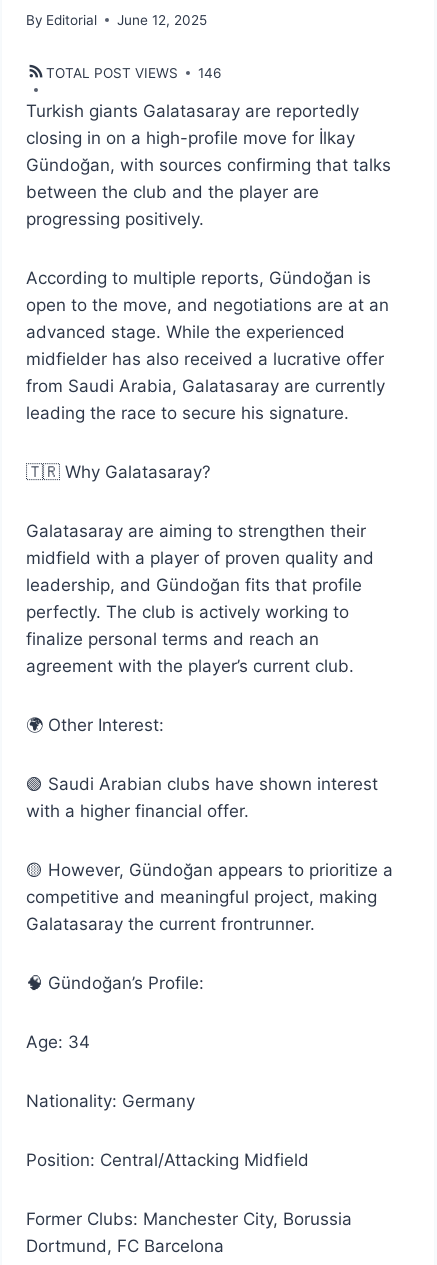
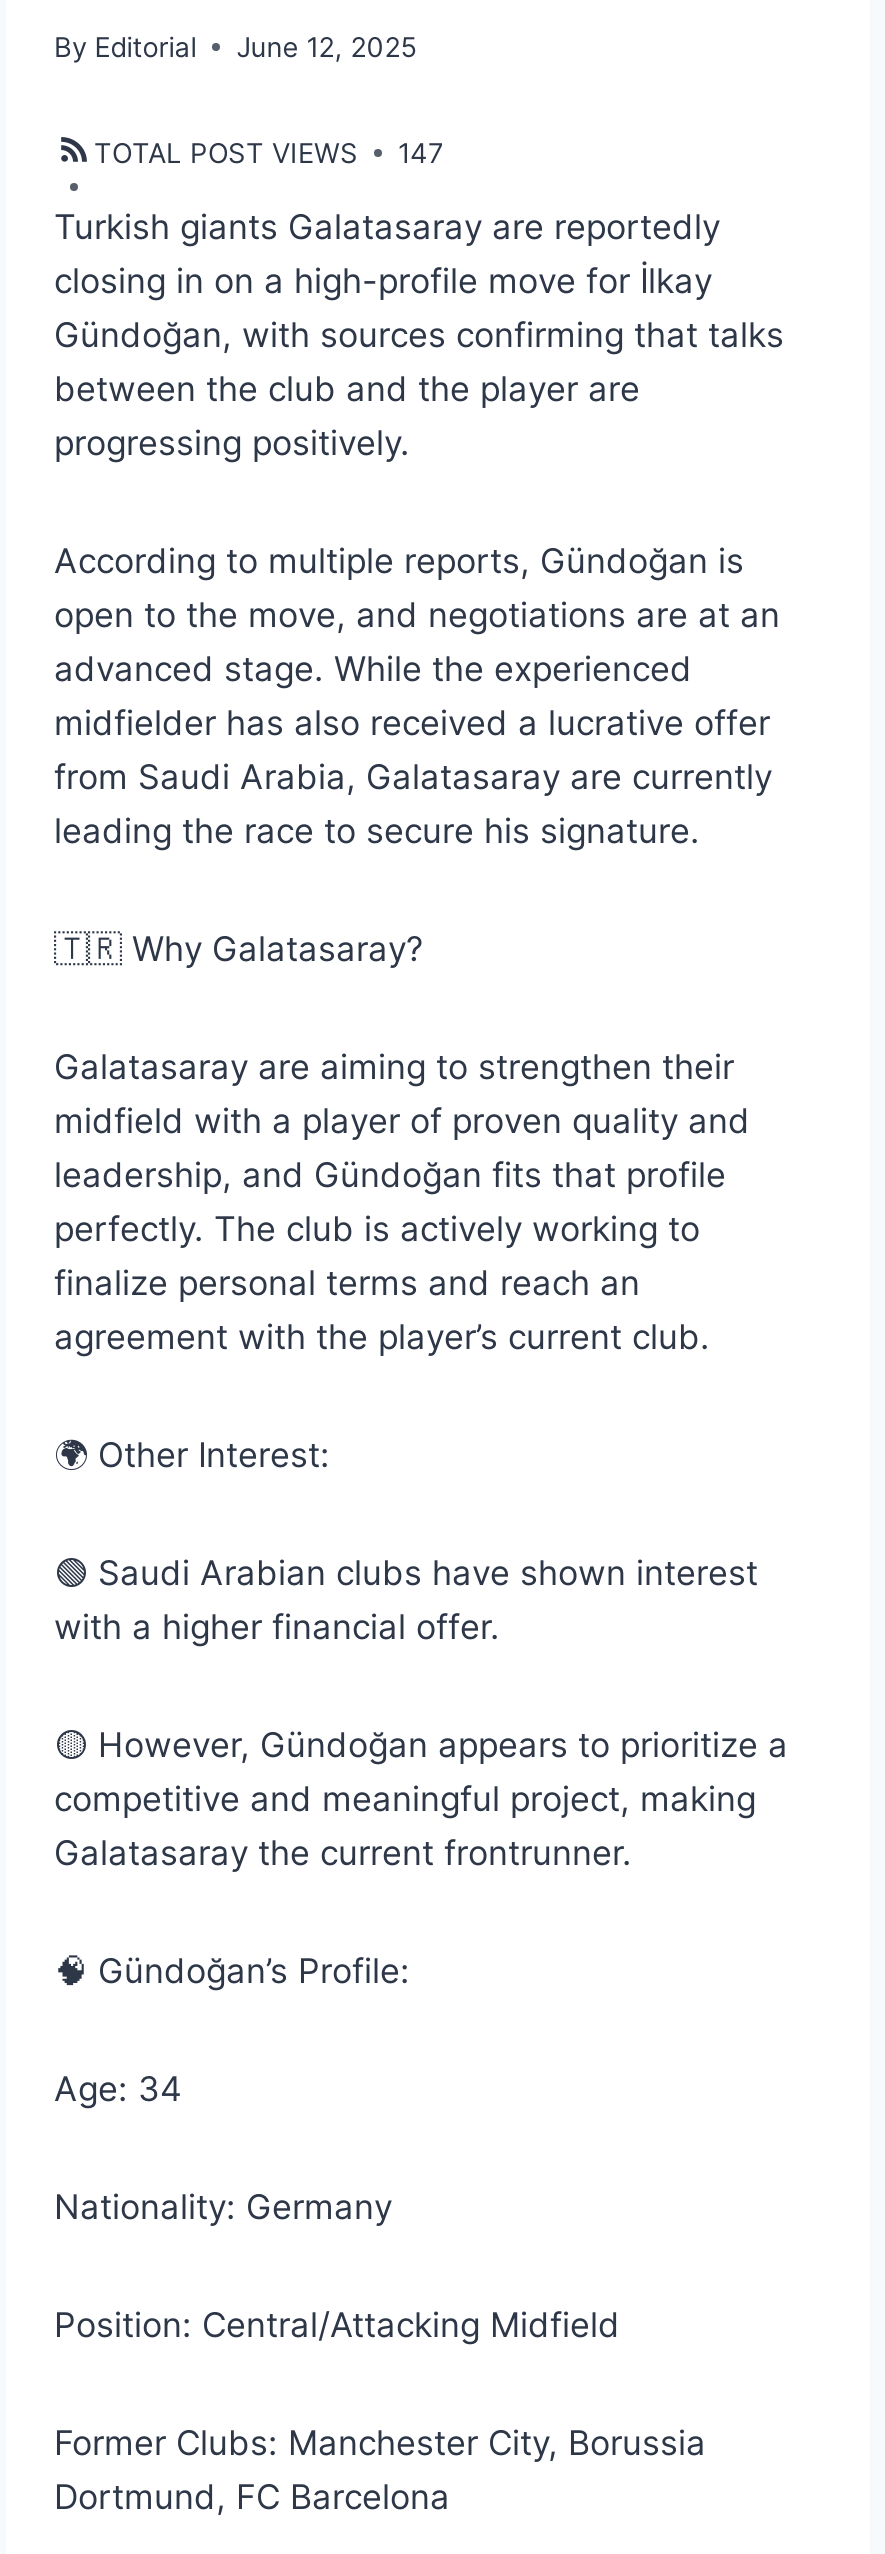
[46,65,221,81] TOTAL POST VIEWS 146 -> [94,136,444,168] TOTAL POST VIEWS 147

